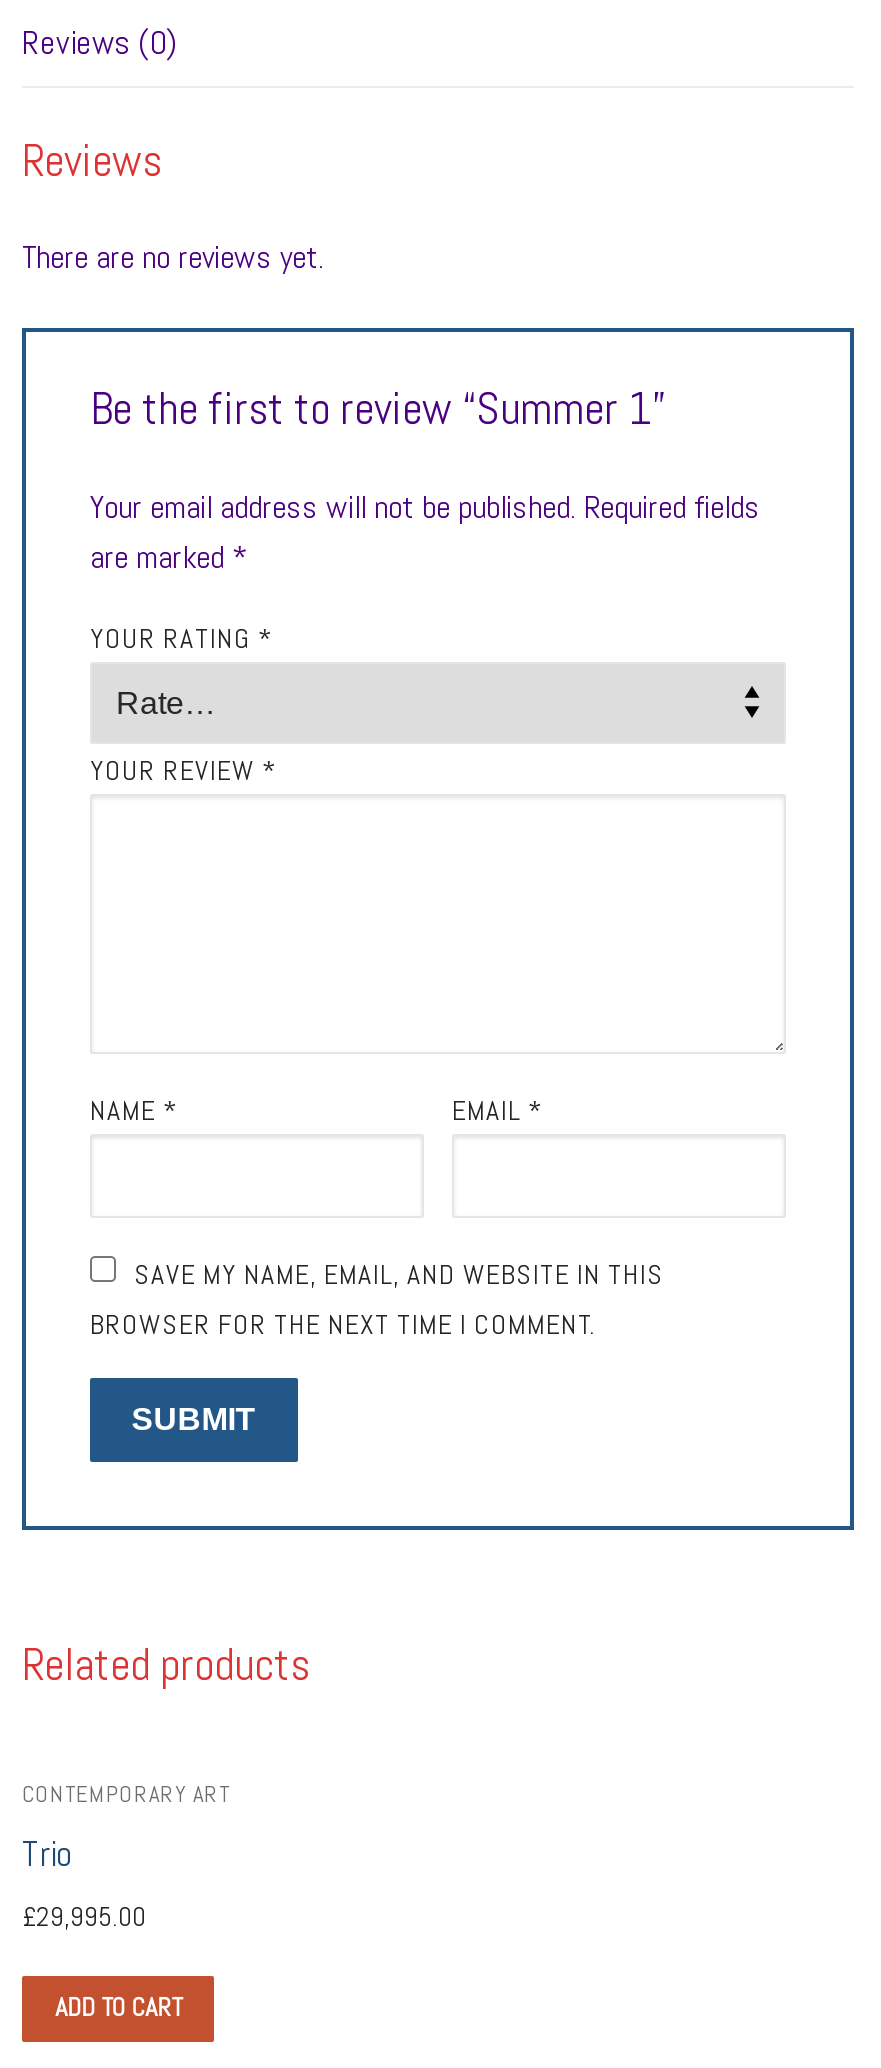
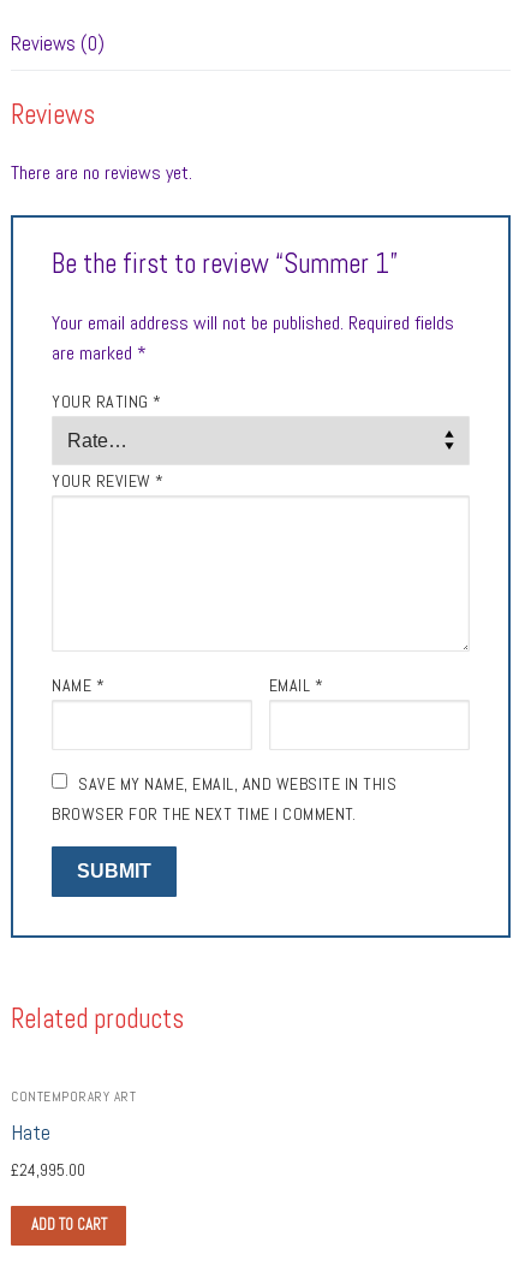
[22,1831,72,1875] Trio -> [11,1119,50,1145] Hate
[22,1900,146,1934] £29,995.00 -> [11,1160,85,1180] £24,995.00

